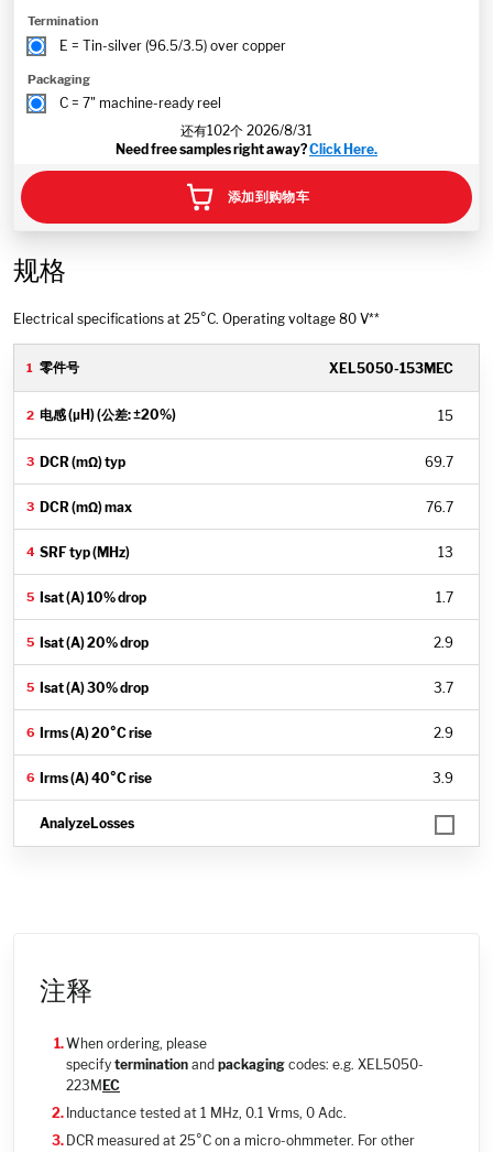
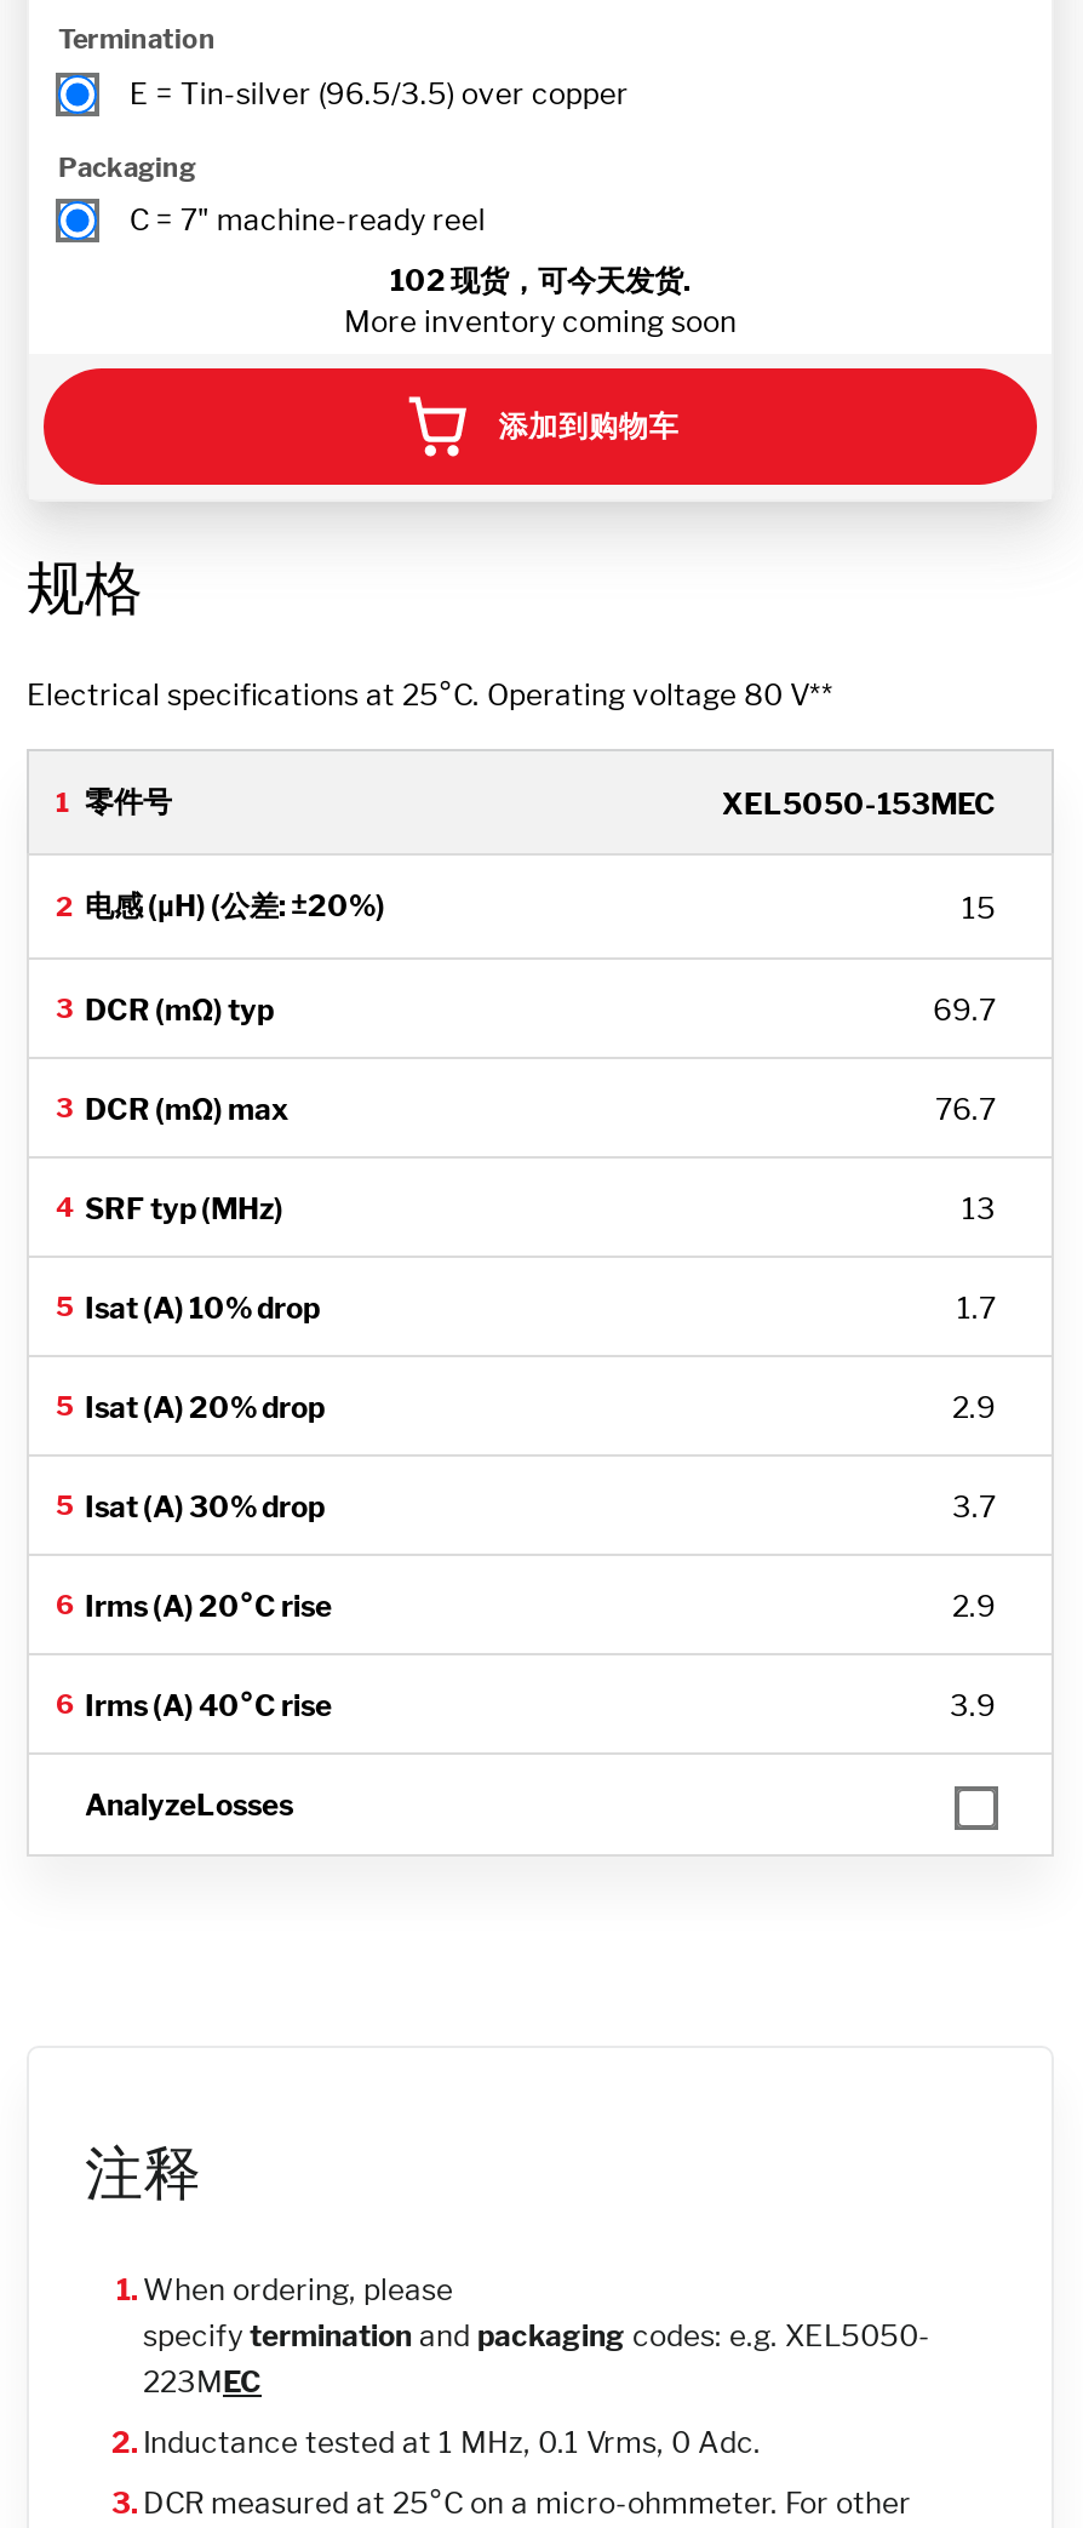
[116,122,377,158] 还有102个 2026/8/31 | Need free samples right away? Click Here. -> [344,262,737,340] 102 现货，可今天发货. | More inventory coming soon

